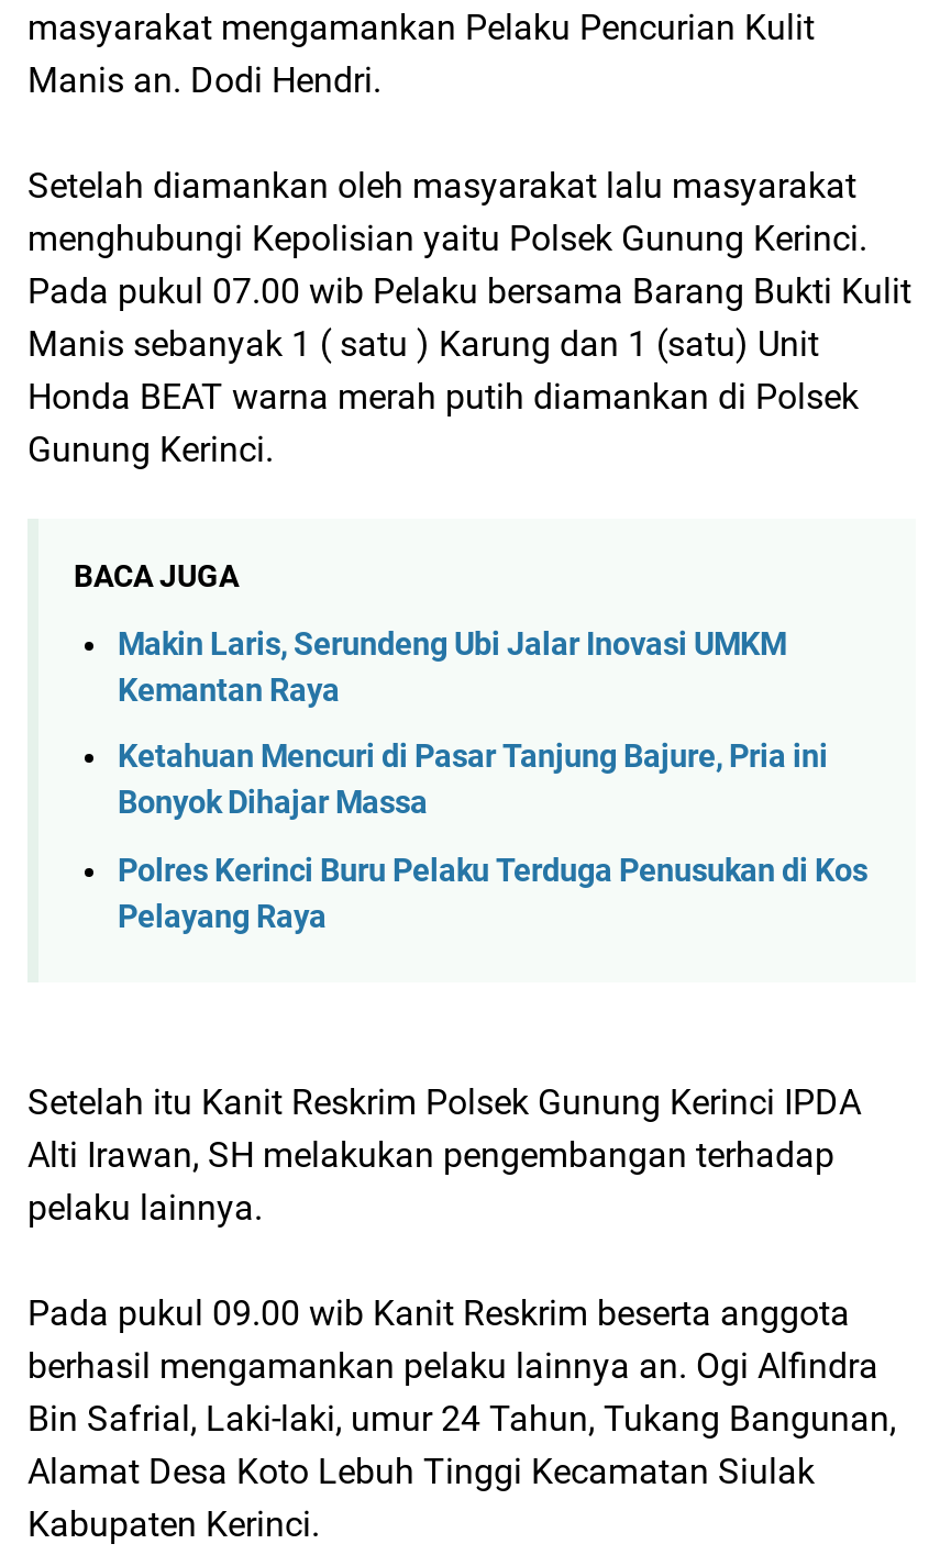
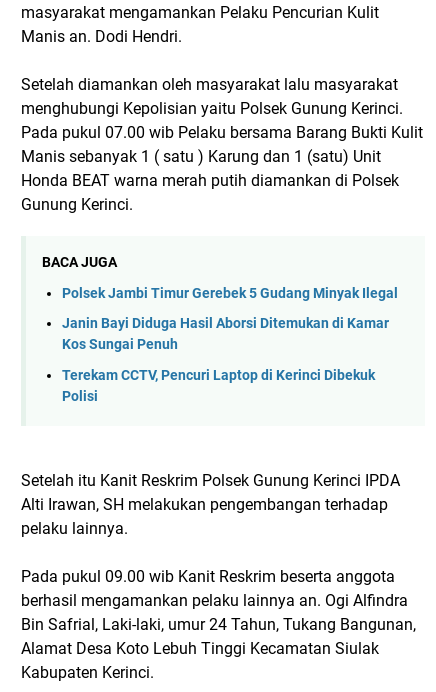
[118,626,786,709] Makin Laris, Serundeng Ubi Jalar Inovasi UMKM | Kemantan Raya -> [62,285,398,302] Polsek Jambi Timur Gerebek 5 Gudang Minyak Ilegal
[118,739,828,823] Ketahuan Mencuri di Pasar Tanjung Bajure, Pria ini | Bonyok Dihajar Massa -> [62,315,389,353] Janin Bayi Diduga Hasil Aborsi Ditemukan di Kamar | Kos Sungai Penuh
[118,853,867,936] Polres Kerinci Buru Pelaku Terduga Penusukan di Kos | Pelayang Raya -> [62,367,375,405] Terekam CCTV, Pencuri Laptop di Kerinci Dibekuk | Polisi

